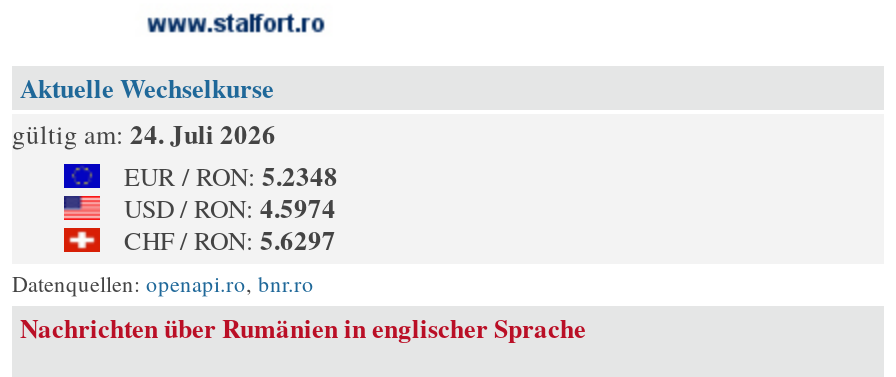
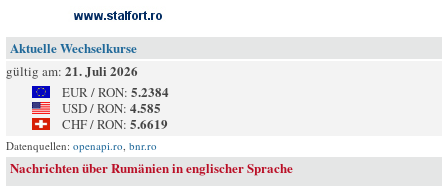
[12,114,276,152] gültig am: 24. Juli 2026 -> [6,61,138,80] gültig am: 21. Juli 2026
[124,156,338,194] EUR / RON: 5.2348 -> [62,82,169,101] EUR / RON: 5.2384
[124,188,336,226] USD / RON: 4.5974 -> [62,98,161,117] USD / RON: 4.585
[124,220,336,258] CHF / RON: 5.6297 -> [62,114,168,133] CHF / RON: 5.6619

